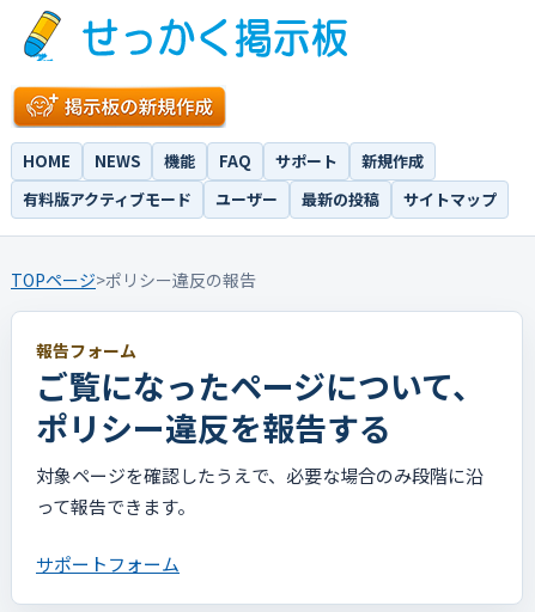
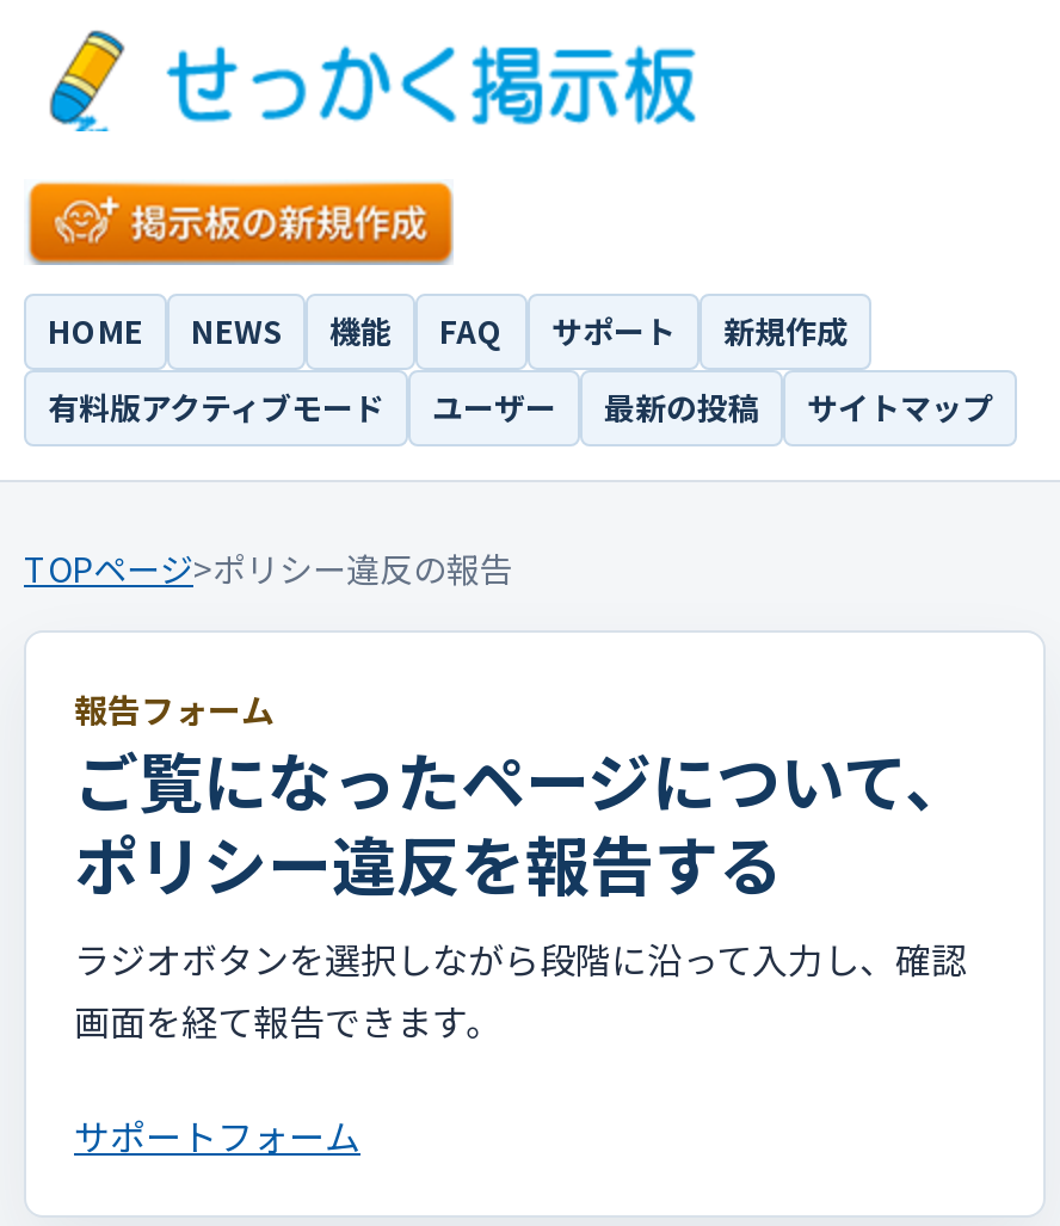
[36,463,484,519] 対象ページを確認したうえで、必要な場合のみ段階に沿 | って報告できます。 -> [74,934,967,1046] ラジオボタンを選択しながら段階に沿って入力し、確認 | 画面を経て報告できます。

